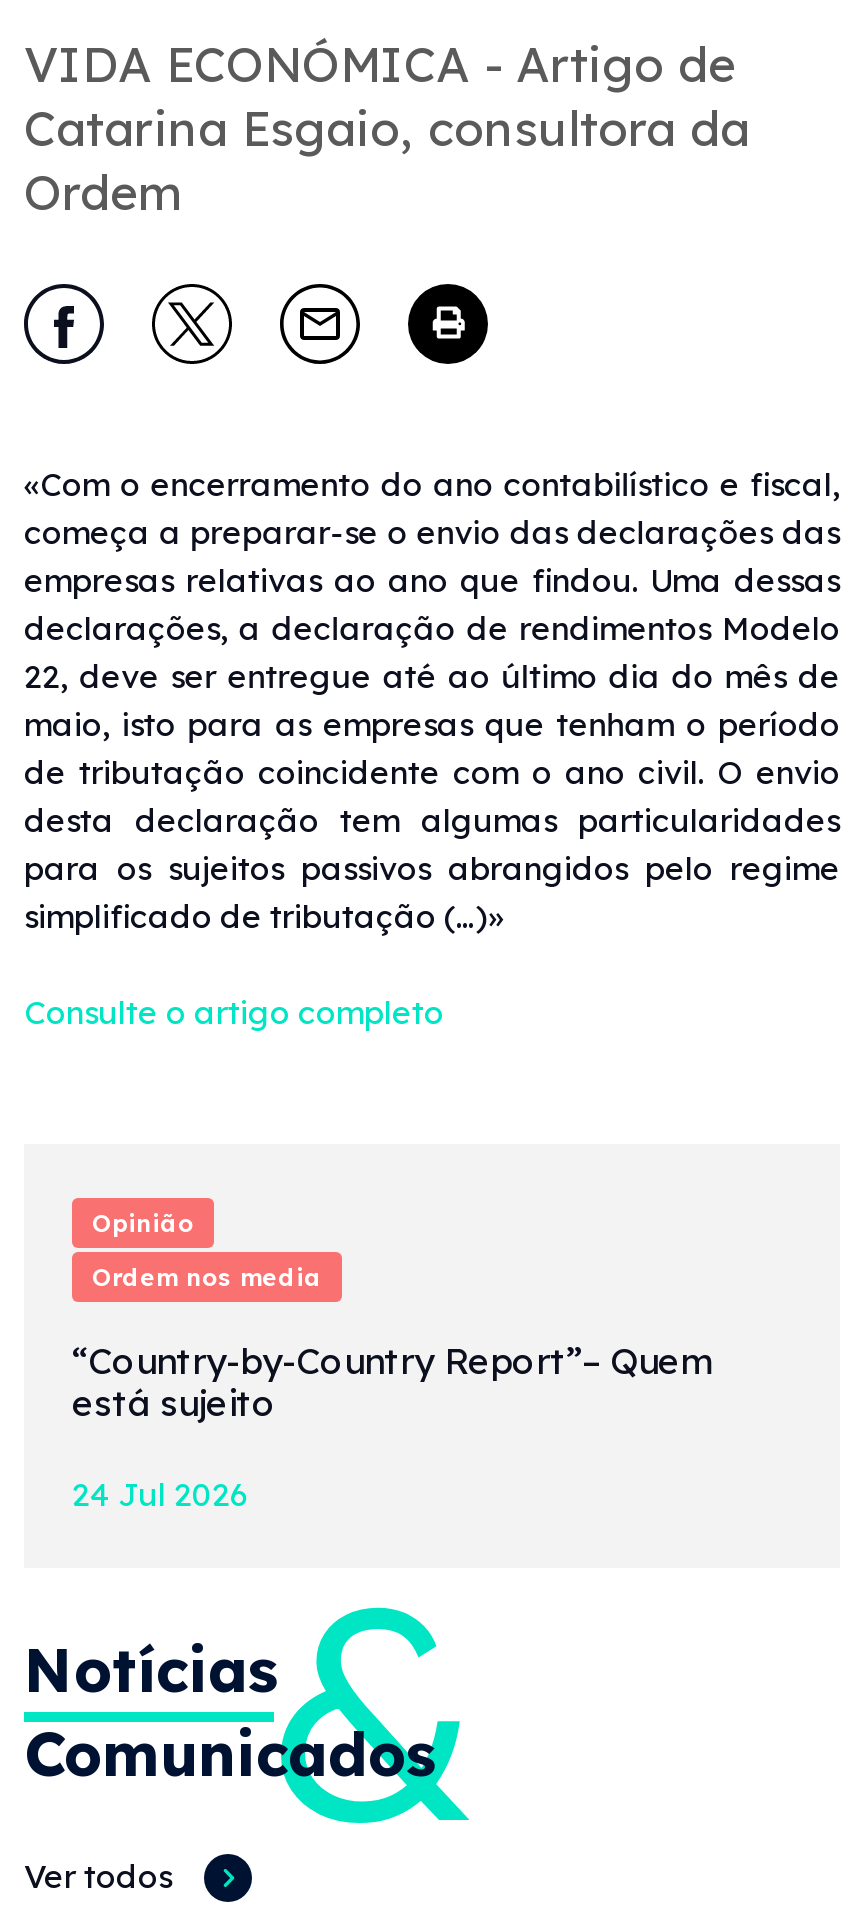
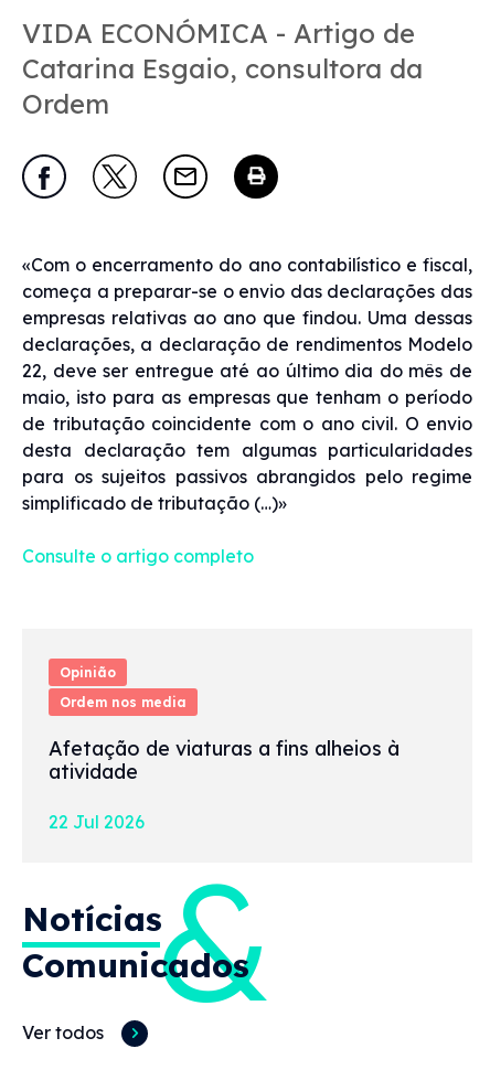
[72,1338,712,1426] “Country-by-Country Report”– Quem | está sujeito -> [49,736,400,784] Afetação de viaturas a fins alheios à | atividade
[72,1474,248,1514] 24 Jul 2026 -> [49,811,145,833] 22 Jul 2026

